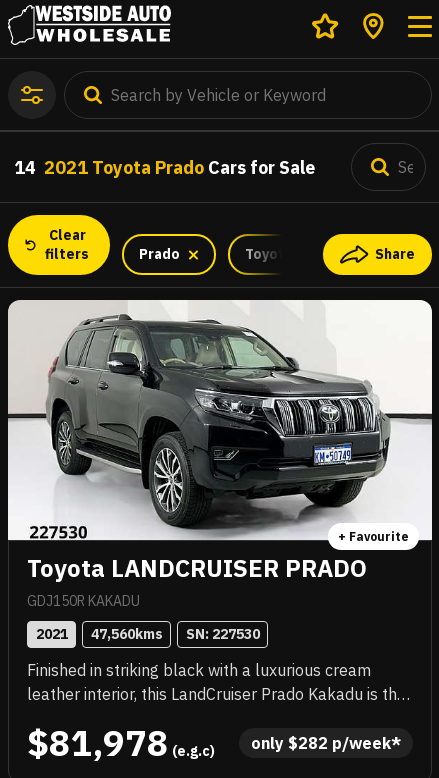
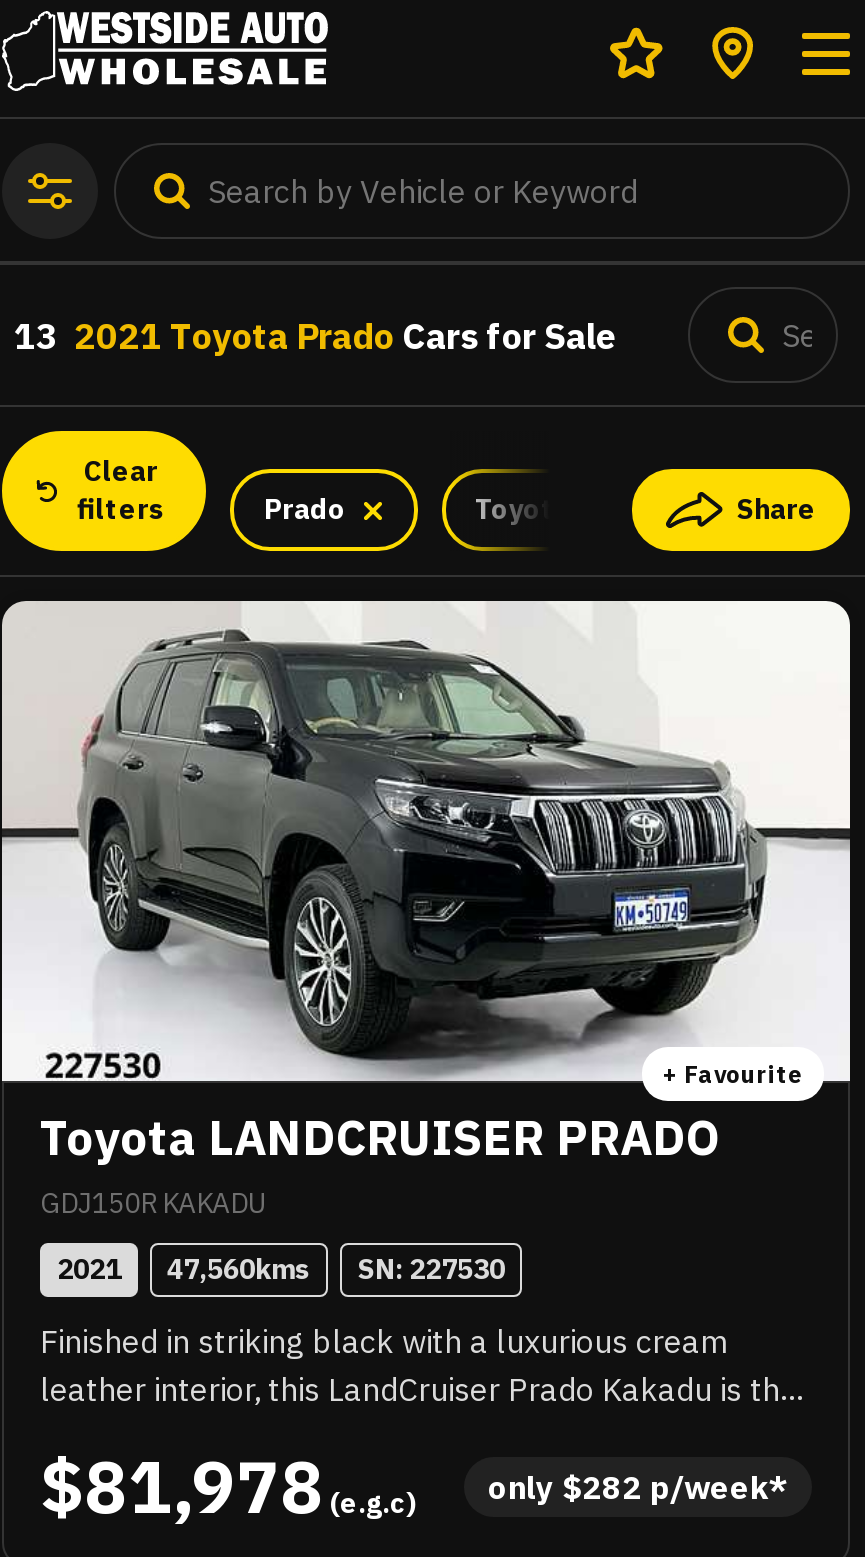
[14,155,315,178] 14 2021 Toyota Prado Cars for Sale -> [14,312,616,358] 13 2021 Toyota Prado Cars for Sale

